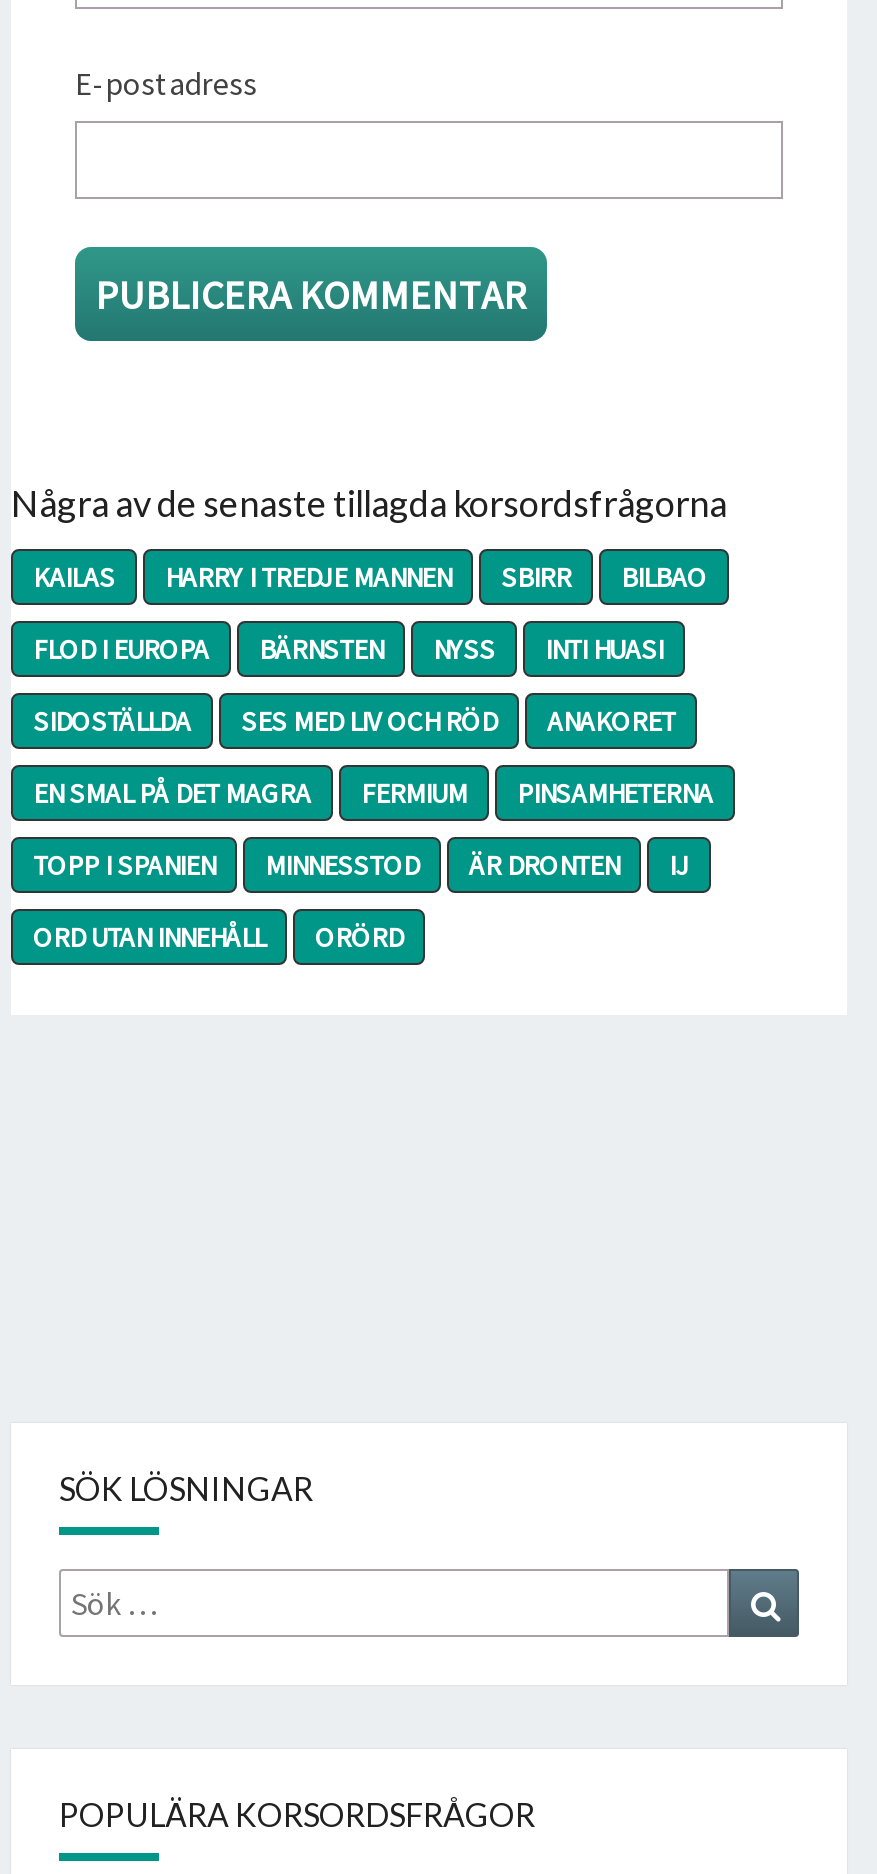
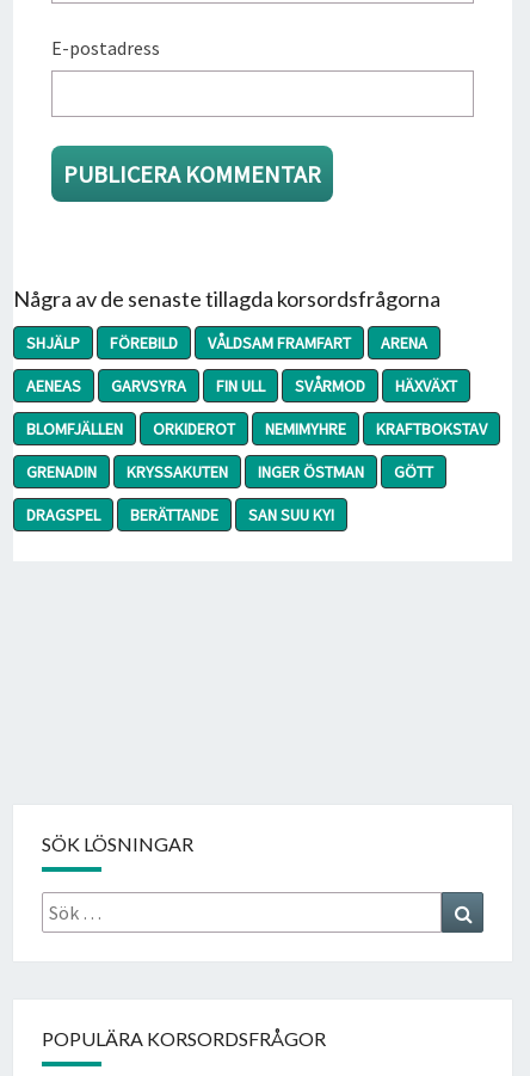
[33,559,713,955] KAILAS | HARRY I TREDJE MANNEN | SBIRR | BILBAO | FLOD I EUROPA | BÄRNSTEN | NYSS | INTI HUASI | SIDOSTÄLLDA | SES MED LIV OCH RÖD | ANAKORET | EN SMAL PÅ DET MAGRA | FERMIUM | PINSAMHETERNA | TOPP I SPANIEN | MINNESSTOD | ÄR DRONTEN | IJ | ORD UTAN INNEHÅLL | ORÖRD -> [26,332,487,525] SHJÄLP | FÖREBILD | VÅLDSAM FRAMFART | ARENA | AENEAS | GARVSYRA | FIN ULL | SVÅRMOD | HÄXVÄXT | BLOMFJÄLLEN | ORKIDEROT | NEMIMYHRE | KRAFTBOKSTAV | GRENADIN | KRYSSAKUTEN | INGER ÖSTMAN | GÖTT | DRAGSPEL | BERÄTTANDE | SAN SUU KYI

